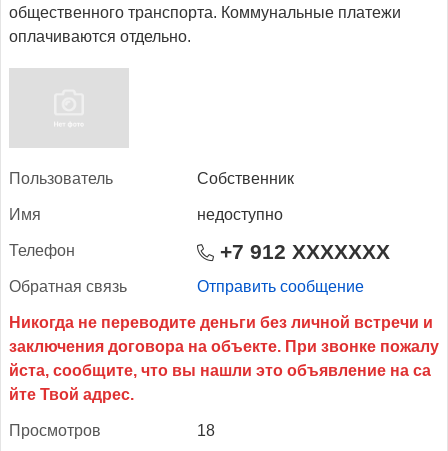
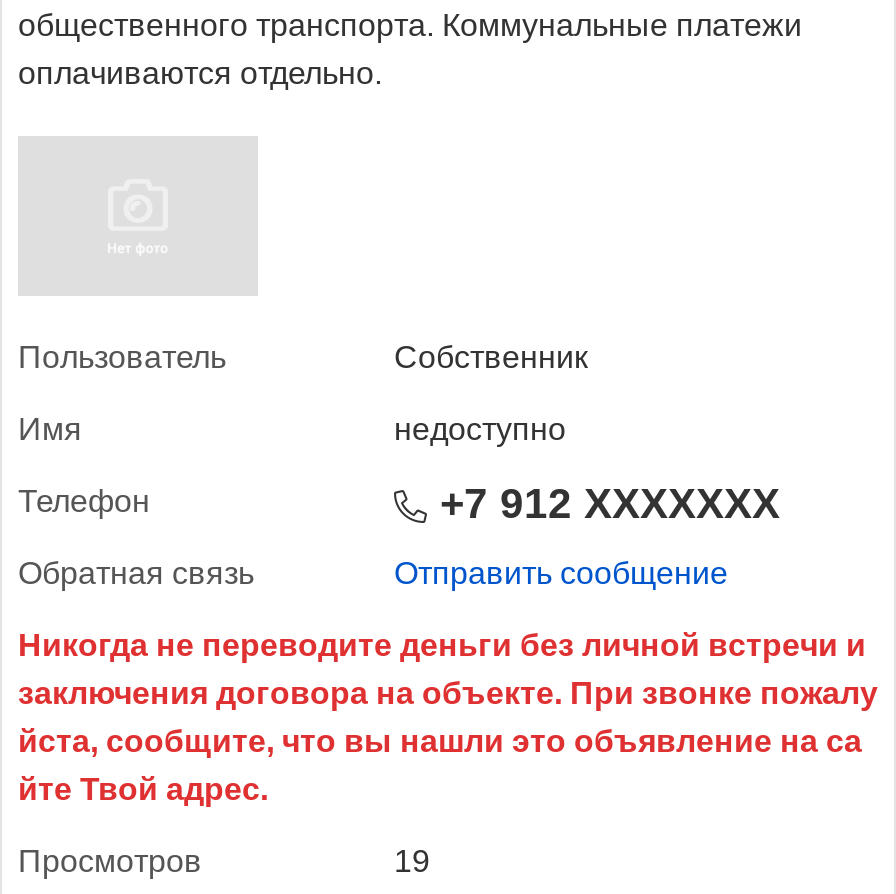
[197,422,215,439] 18 -> [394,844,430,878] 19

